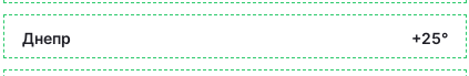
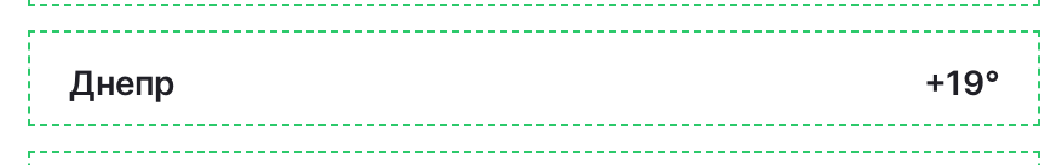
[411,28,448,47] +25° -> [924,60,999,101] +19°

